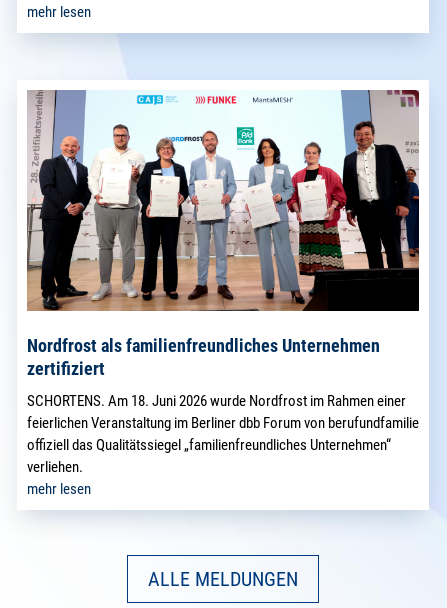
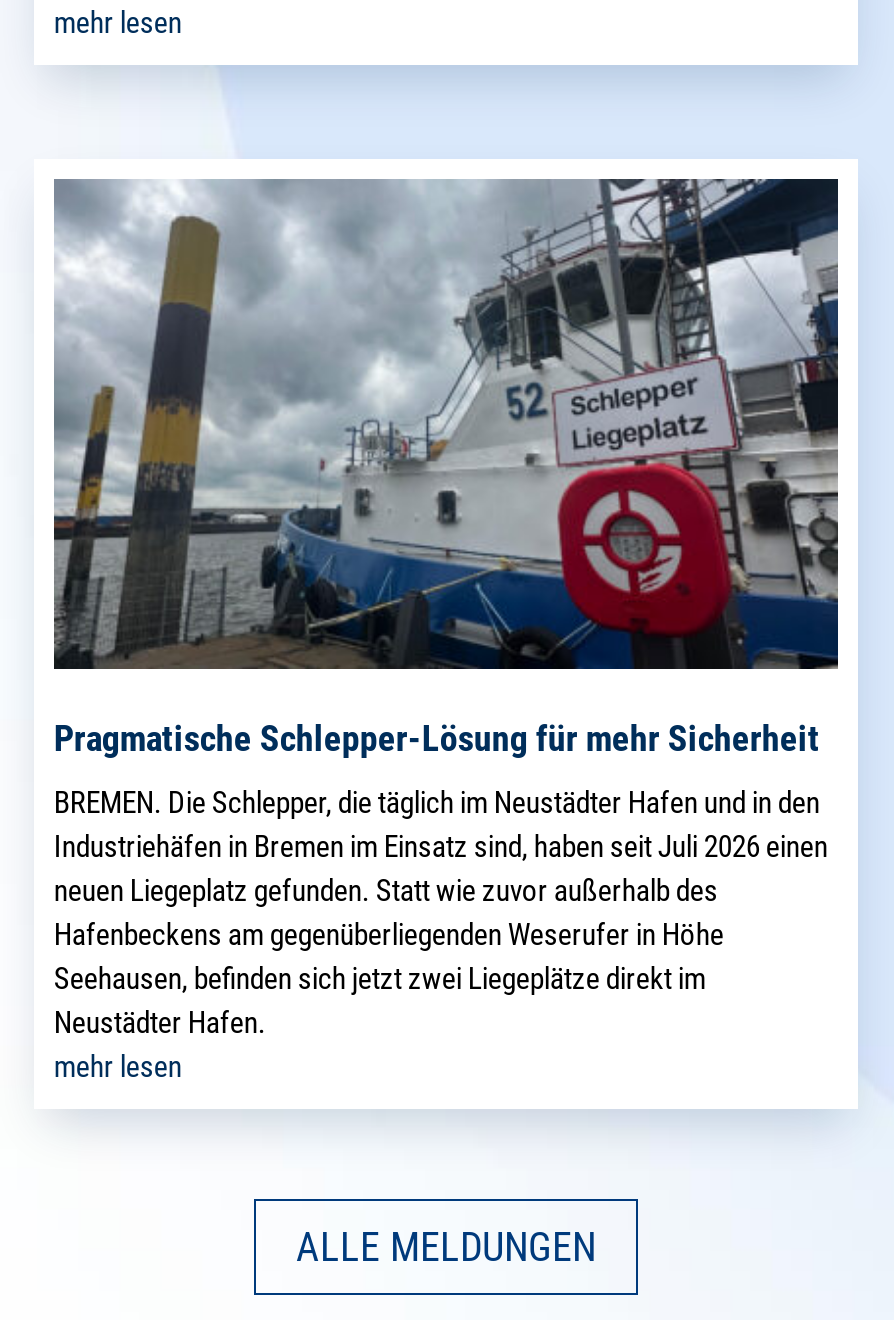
[27,89,420,379] [image] | Nordfrost als familienfreundliches Unternehmen | zertifiziert -> [52,178,840,760] [image] | Pragmatische Schlepper-Lösung für mehr Sicherheit
[27,392,419,476] SCHORTENS. Am 18. Juni 2026 wurde Nordfrost im Rahmen einer | feierlichen Veranstaltung im Berliner dbb Forum von berufundfamilie | offiziell das Qualitätssiegel „familienfreundliches Unternehmen“ | verliehen. -> [54,786,828,1042] BREMEN. Die Schlepper, die täglich im Neustädter Hafen und in den | Industriehäfen in Bremen im Einsatz sind, haben seit Juli 2026 einen | neuen Liegeplatz gefunden. Statt wie zuvor außerhalb des | Hafenbeckens am gegenüberliegenden Weserufer in Höhe | Seehausen, befinden sich jetzt zwei Liegeplätze direkt im | Neustädter Hafen.

